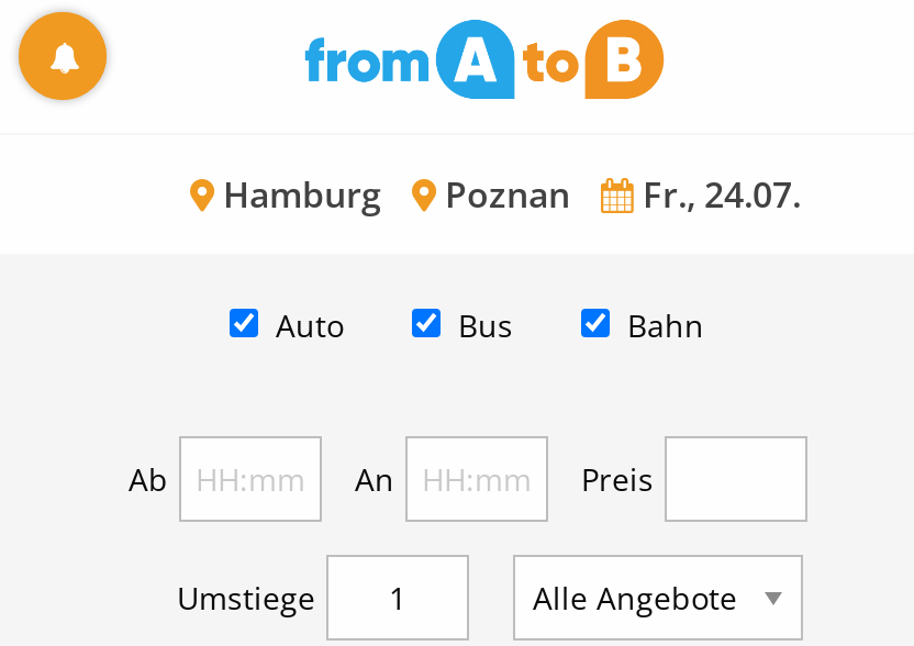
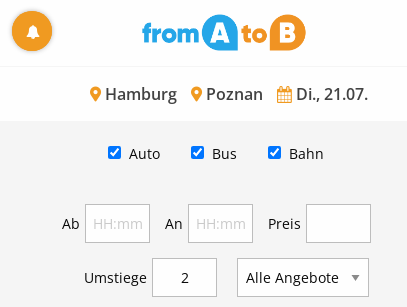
[214,169,801,218] Hamburg Poznan Fr., 24.07. -> [101,82,368,104] Hamburg Poznan Di., 21.07.

